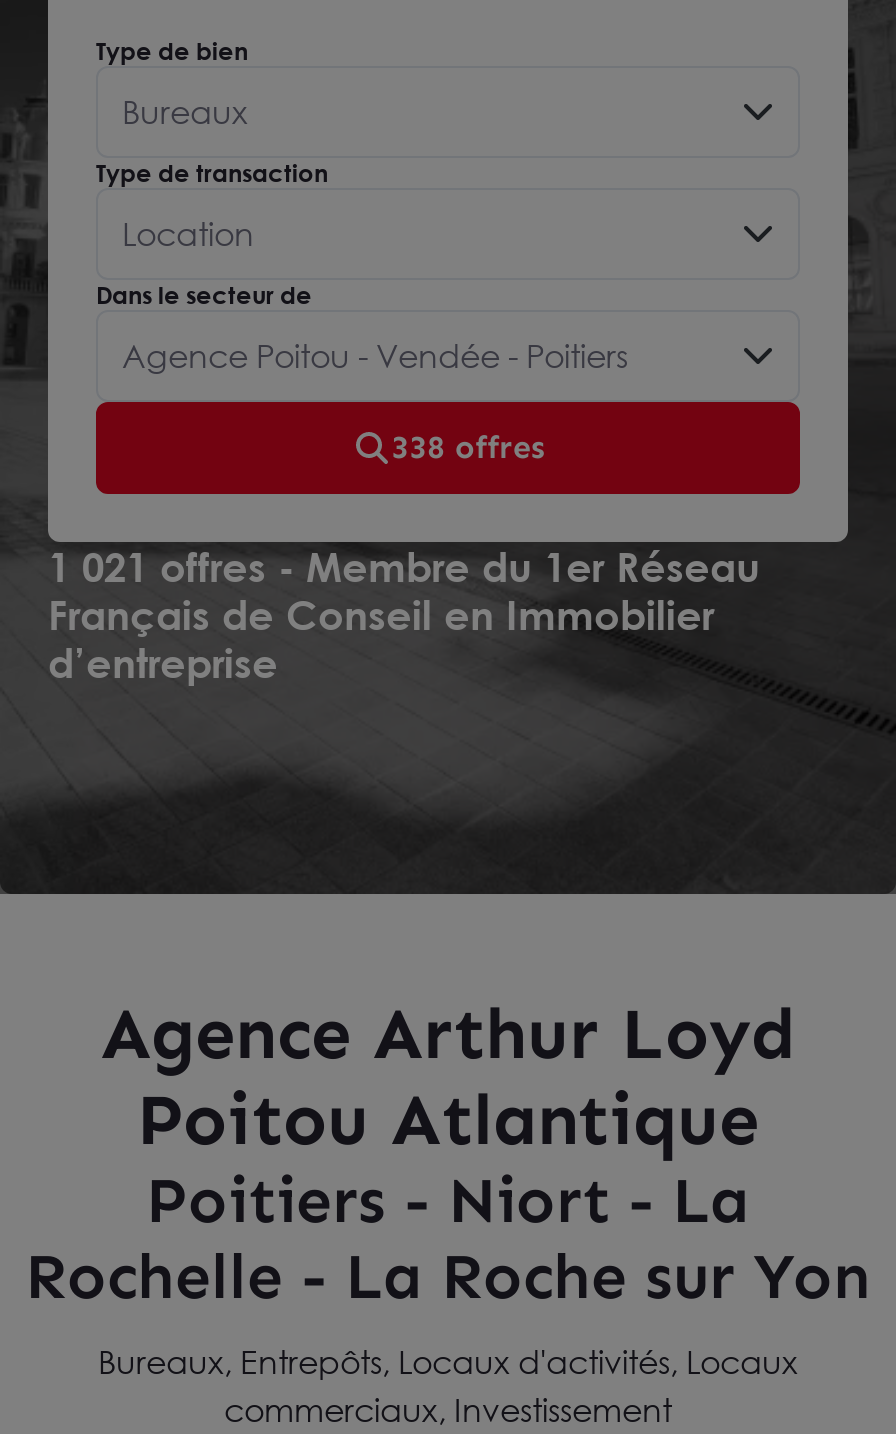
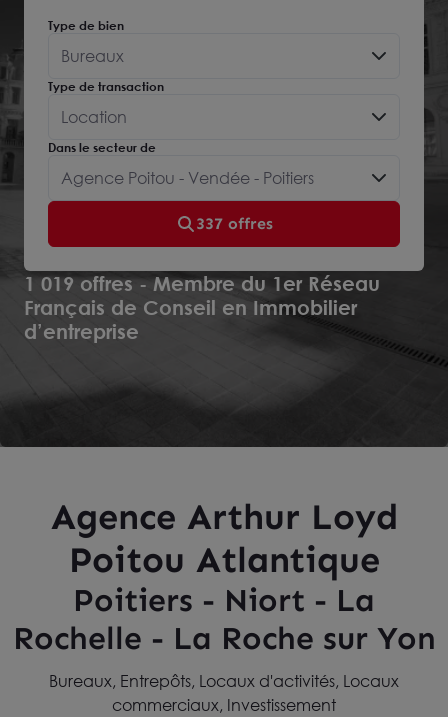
[391,428,545,466] 338 offres -> [195,214,272,233] 337 offres
[48,542,760,590] 1 021 offres - Membre du 1er Réseau -> [24,271,380,295] 1 019 offres - Membre du 1er Réseau

